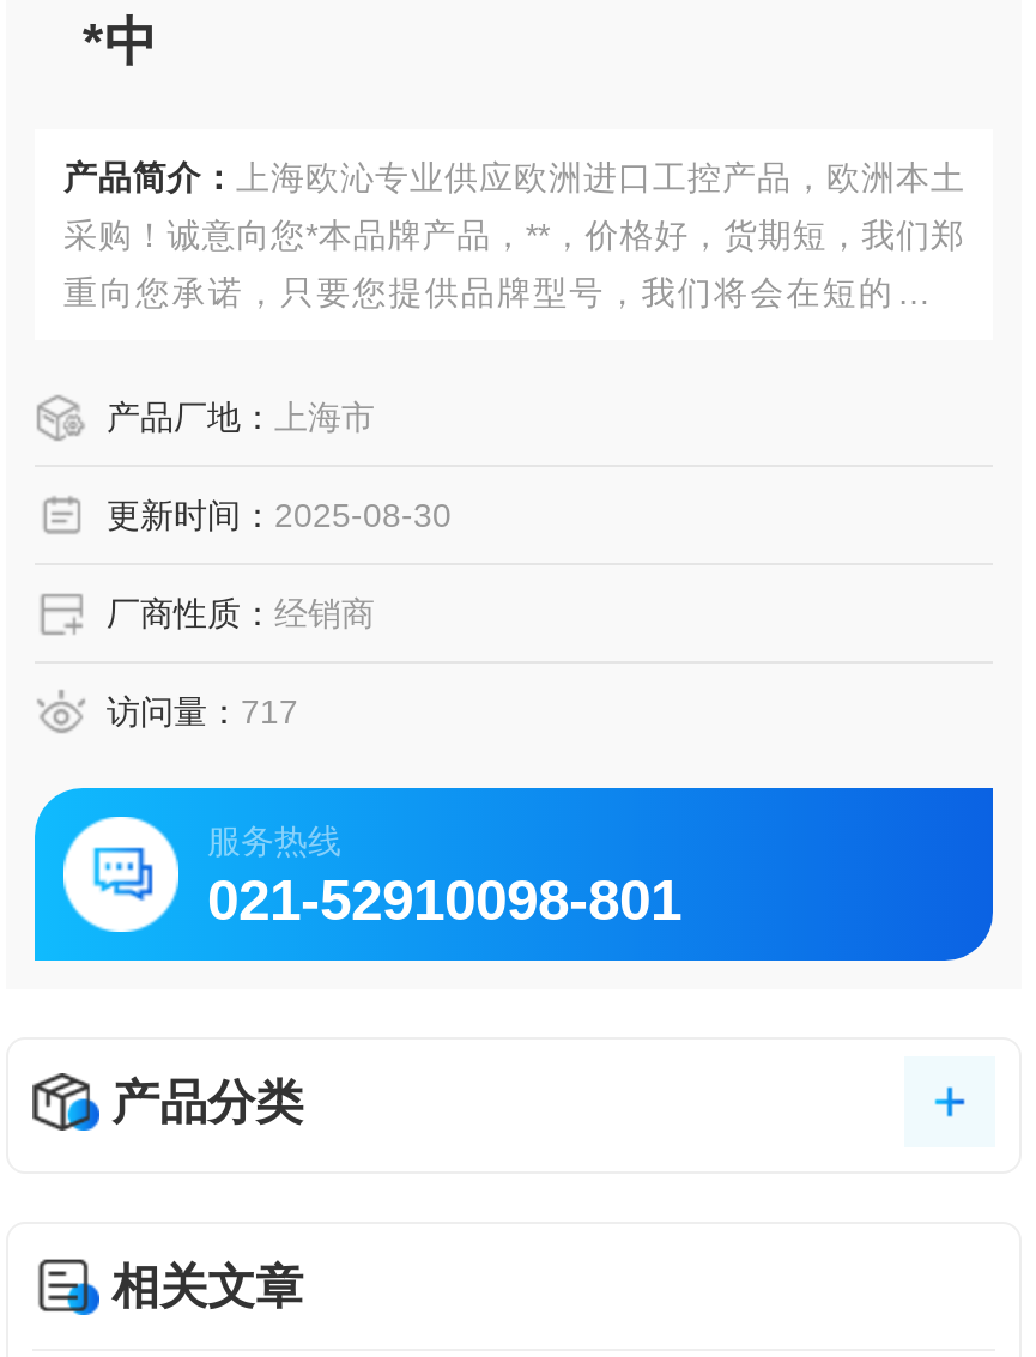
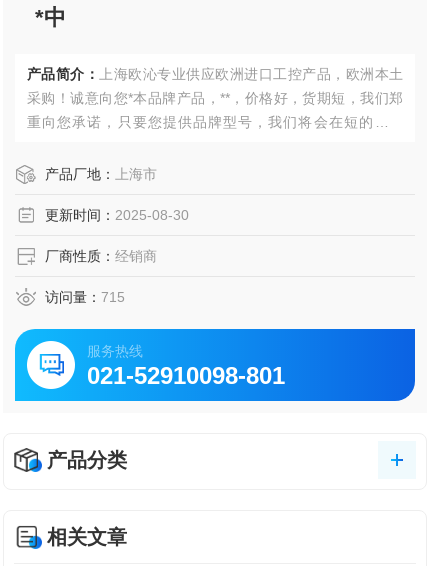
[107,692,298,731] 访问量：717 -> [45,289,125,305] 访问量：715

